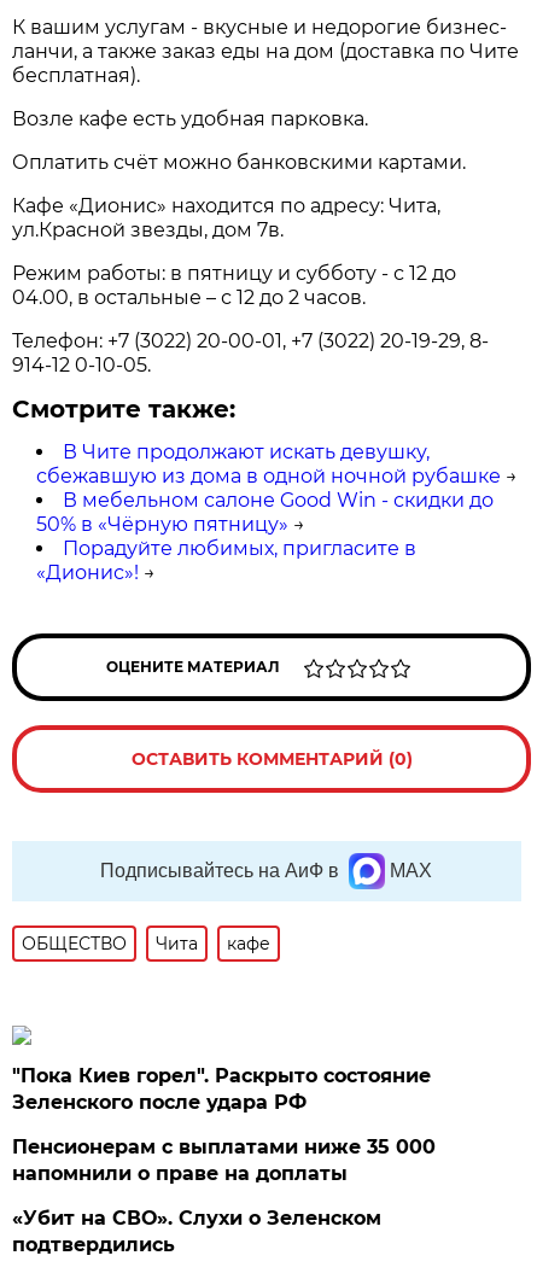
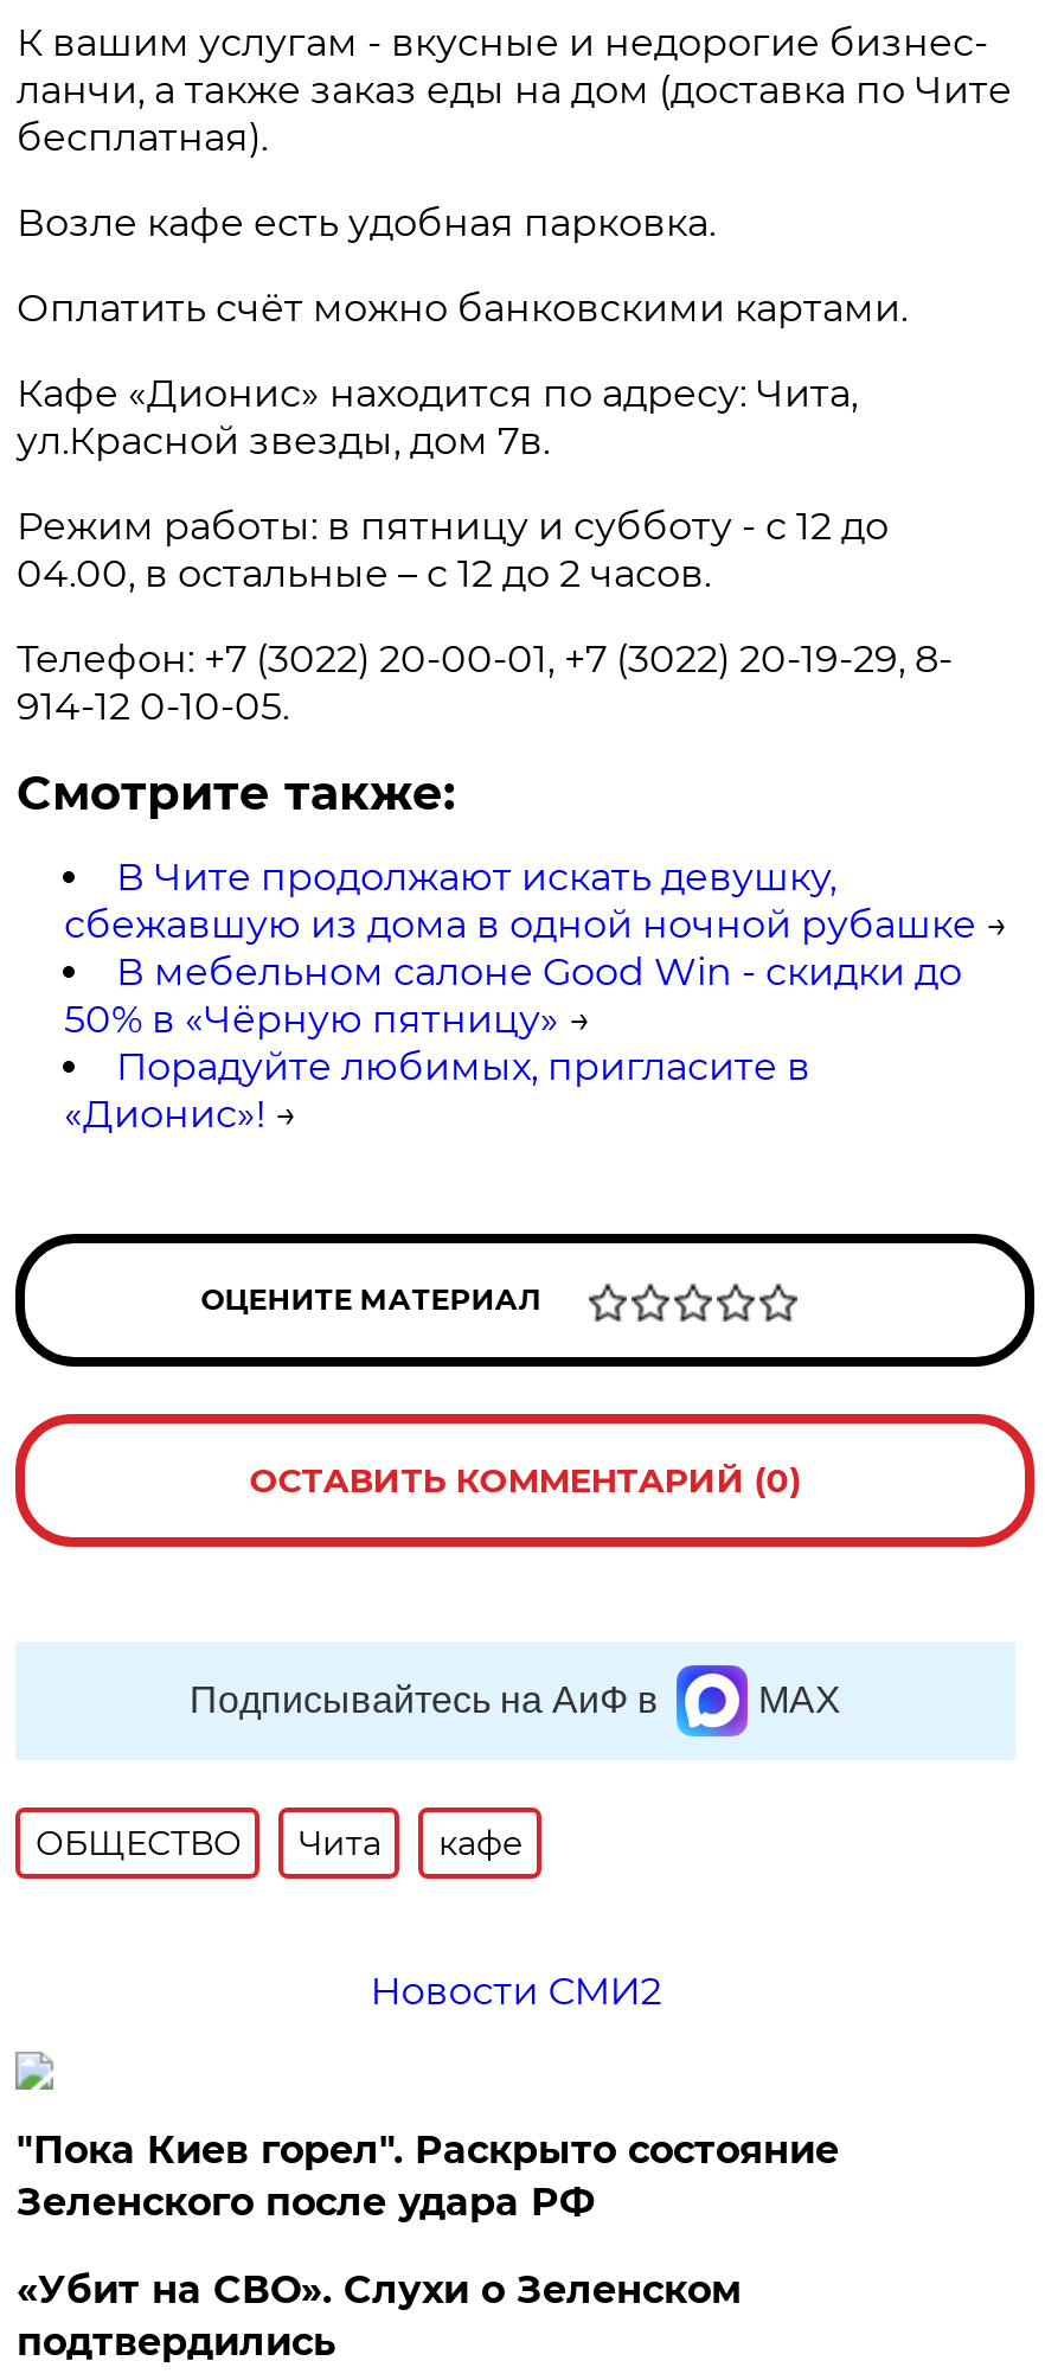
none -> [370,1968,662,2014] Новости СМИ2
moved [13,1064,431,1114] -> [16,2127,839,2224]: "Пока Киев горел". Раскрыто состояние | Зеленского после удара РФ
[13,1135,436,1185] Пенсионерам с выплатами ниже 35 000 | напомнили о праве на доплаты -> none

